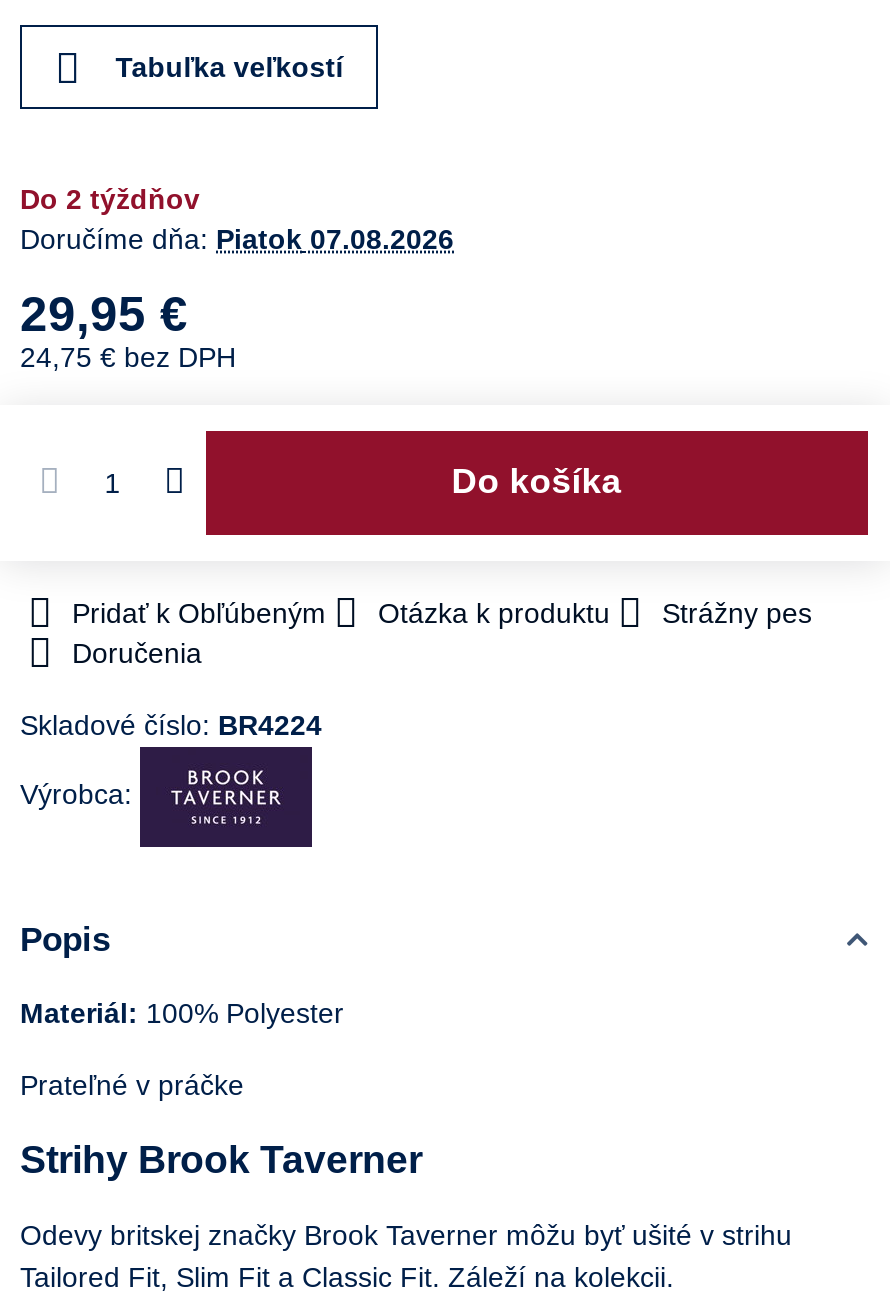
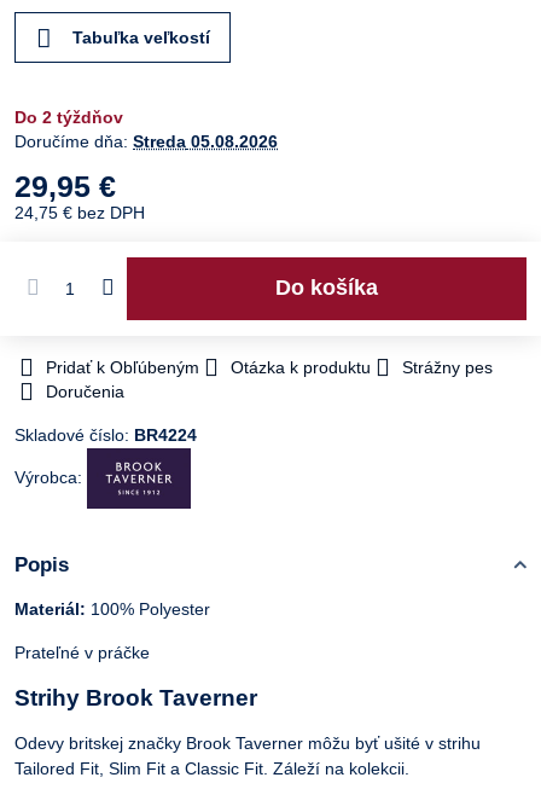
[20,223,454,255] Doručíme dňa: Piatok 07.08.2026 -> [14,131,278,151] Doručíme dňa: Streda 05.08.2026

